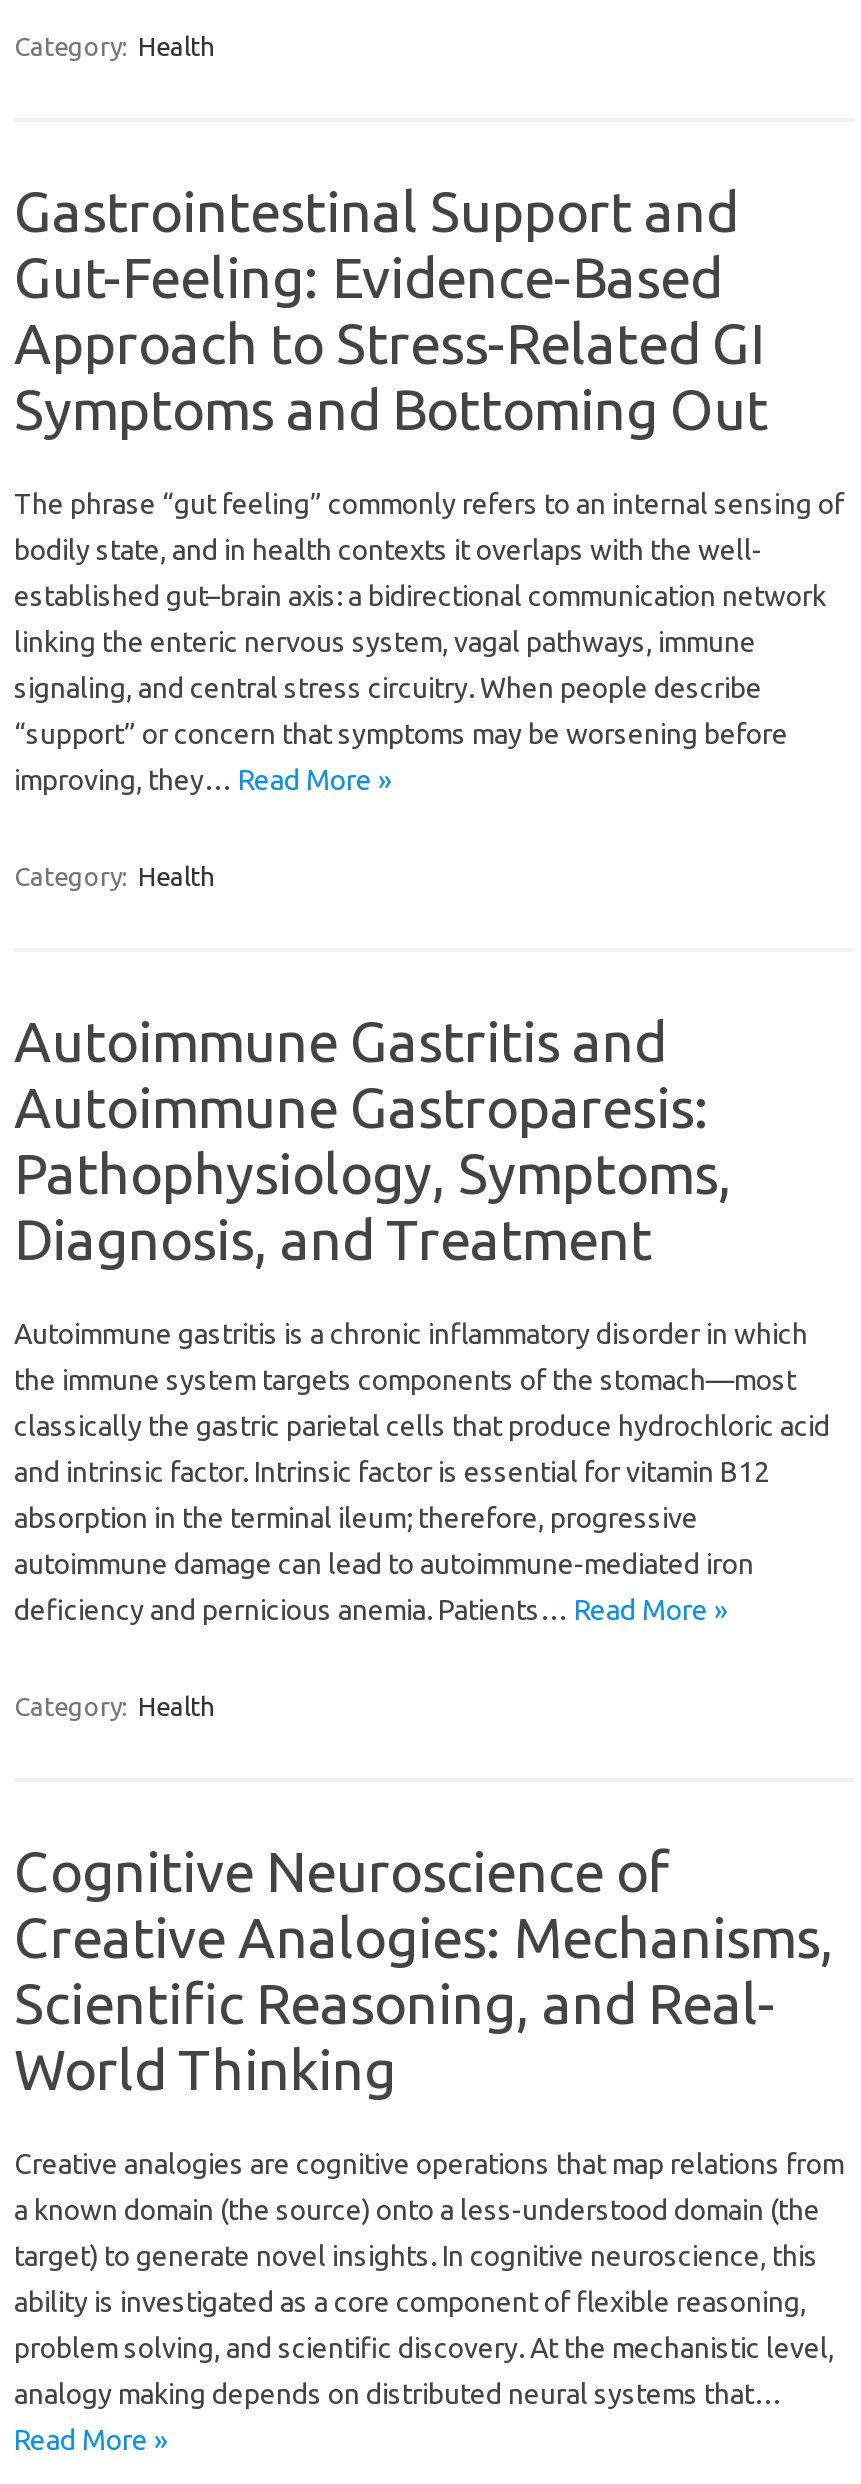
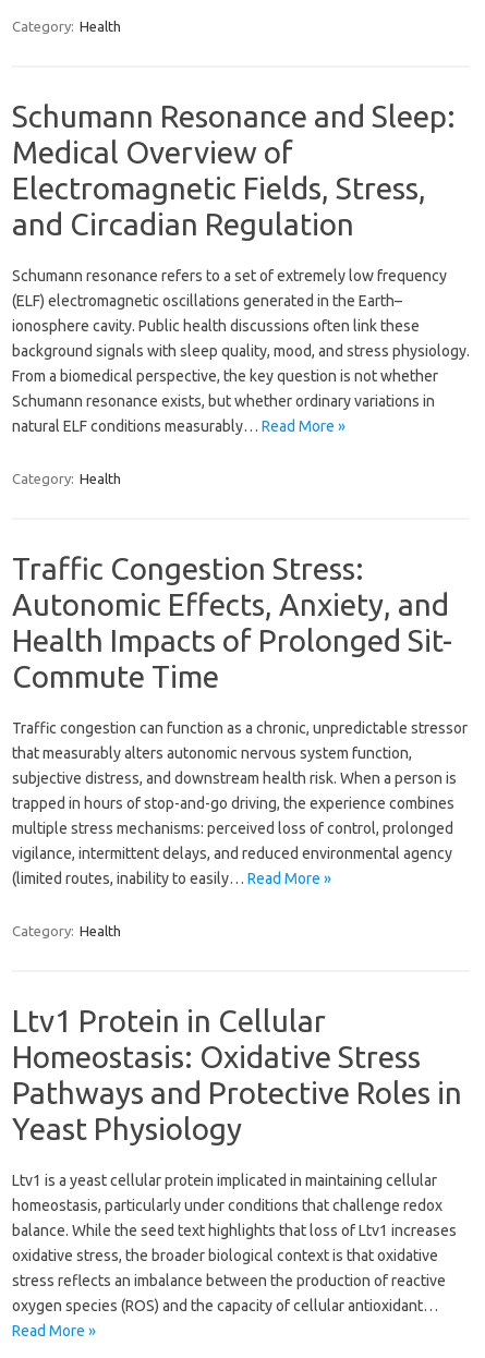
[14,180,768,440] Gastrointestinal Support and | Gut-Feeling: Evidence-Based | Approach to Stress-Related GI | Symptoms and Bottoming Out -> [12,99,456,241] Schumann Resonance and Sleep: | Medical Overview of | Electromagnetic Fields, Stress, | and Circadian Regulation
[14,488,844,796] The phrase “gut feeling” commonly refers to an internal sensing of | bodily state, and in health contexts it overlaps with the well- | established gut–brain axis: a bidirectional communication network | linking the enteric nervous system, vagal pathways, immune | signaling, and central stress circuitry. When people describe | “support” or concern that symptoms may be worsening before | improving, they… Read More » -> [12,267,470,435] Schumann resonance refers to a set of extremely low frequency | (ELF) electromagnetic oscillations generated in the Earth– | ionosphere cavity. Public health discussions often link these | background signals with sleep quality, mood, and stress physiology. | From a biomedical perspective, the key question is not whether | Schumann resonance exists, but whether ordinary variations in | natural ELF conditions measurably… Read More »
[14,1010,732,1270] Autoimmune Gastritis and | Autoimmune Gastroparesis: | Pathophysiology, Symptoms, | Diagnosis, and Treatment -> [12,551,452,693] Traffic Congestion Stress: | Autonomic Effects, Anxiety, and | Health Impacts of Prolonged Sit- | Commute Time
[14,1318,830,1626] Autoimmune gastritis is a chronic inflammatory disorder in which | the immune system targets components of the stomach—most | classically the gastric parietal cells that produce hydrochloric acid | and intrinsic factor. Intrinsic factor is essential for vitamin B12 | absorption in the terminal ileum; therefore, progressive | autoimmune damage can lead to autoimmune-mediated iron | deficiency and pernicious anemia. Patients… Read More » -> [12,719,468,887] Traffic congestion can function as a chronic, unpredictable stressor | that measurably alters autonomic nervous system function, | subjective distress, and downstream health risk. When a person is | trapped in hours of stop-and-go driving, the experience combines | multiple stress mechanisms: perceived loss of control, prolonged | vigilance, intermittent delays, and reduced environmental agency | (limited routes, inability to easily… Read More »
[14,1840,834,2100] Cognitive Neuroscience of | Creative Analogies: Mechanisms, | Scientific Reasoning, and Real- | World Thinking -> [12,1004,462,1145] Ltv1 Protein in Cellular | Homeostasis: Oxidative Stress | Pathways and Protective Roles in | Yeast Physiology
[14,2148,844,2410] Creative analogies are cognitive operations that map relations from | a known domain (the source) onto a less-understood domain (the | target) to generate novel insights. In cognitive neuroscience, this | ability is investigated as a core component of flexible reasoning, | problem solving, and scientific discovery. At the mechanistic level, | analogy making depends on distributed neural systems that… -> [12,1172,457,1314] Ltv1 is a yeast cellular protein implicated in maintaining cellular | homeostasis, particularly under conditions that challenge redox | balance. While the seed text highlights that loss of Ltv1 increases | oxidative stress, the broader biological context is that oxidative | stress reflects an imbalance between the production of reactive | oxygen species (ROS) and the capacity of cellular antioxidant…

